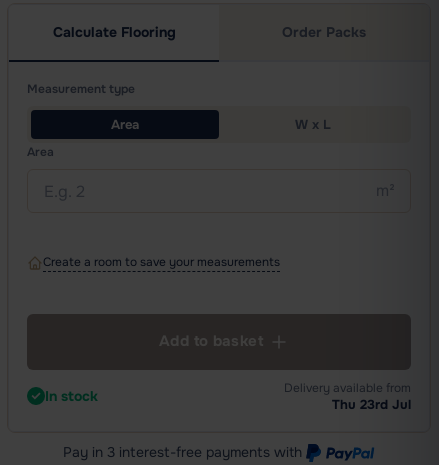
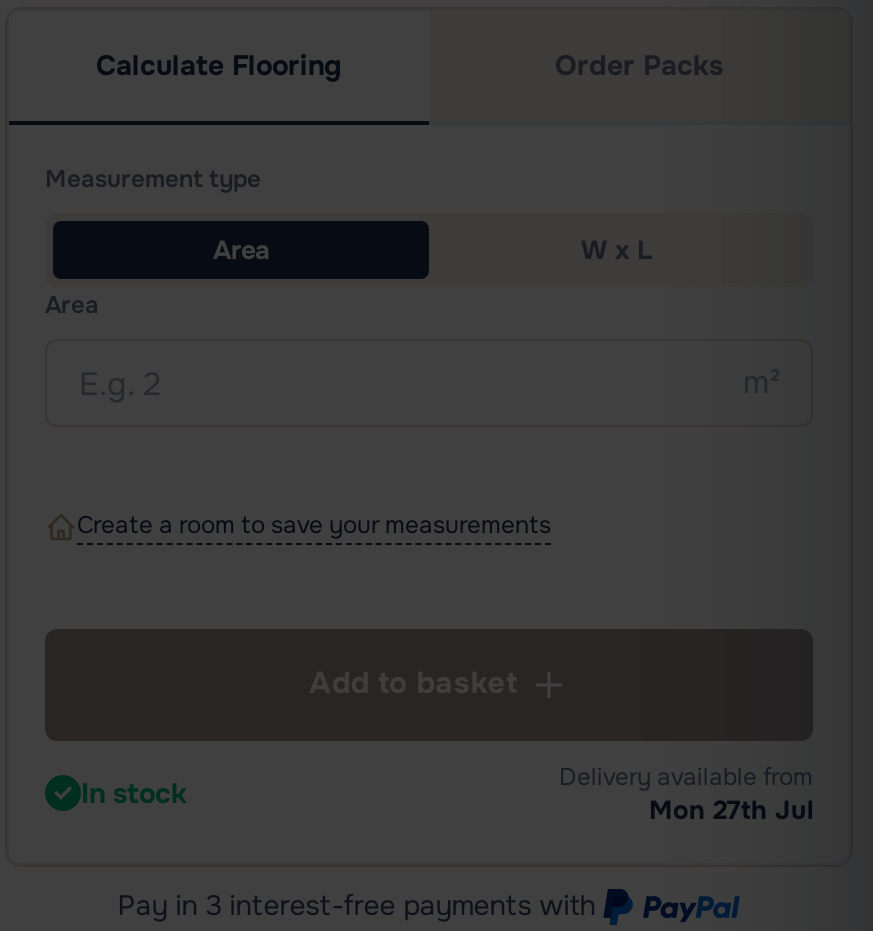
[332,395,411,412] Thu 23rd Jul -> [649,792,813,826] Mon 27th Jul

